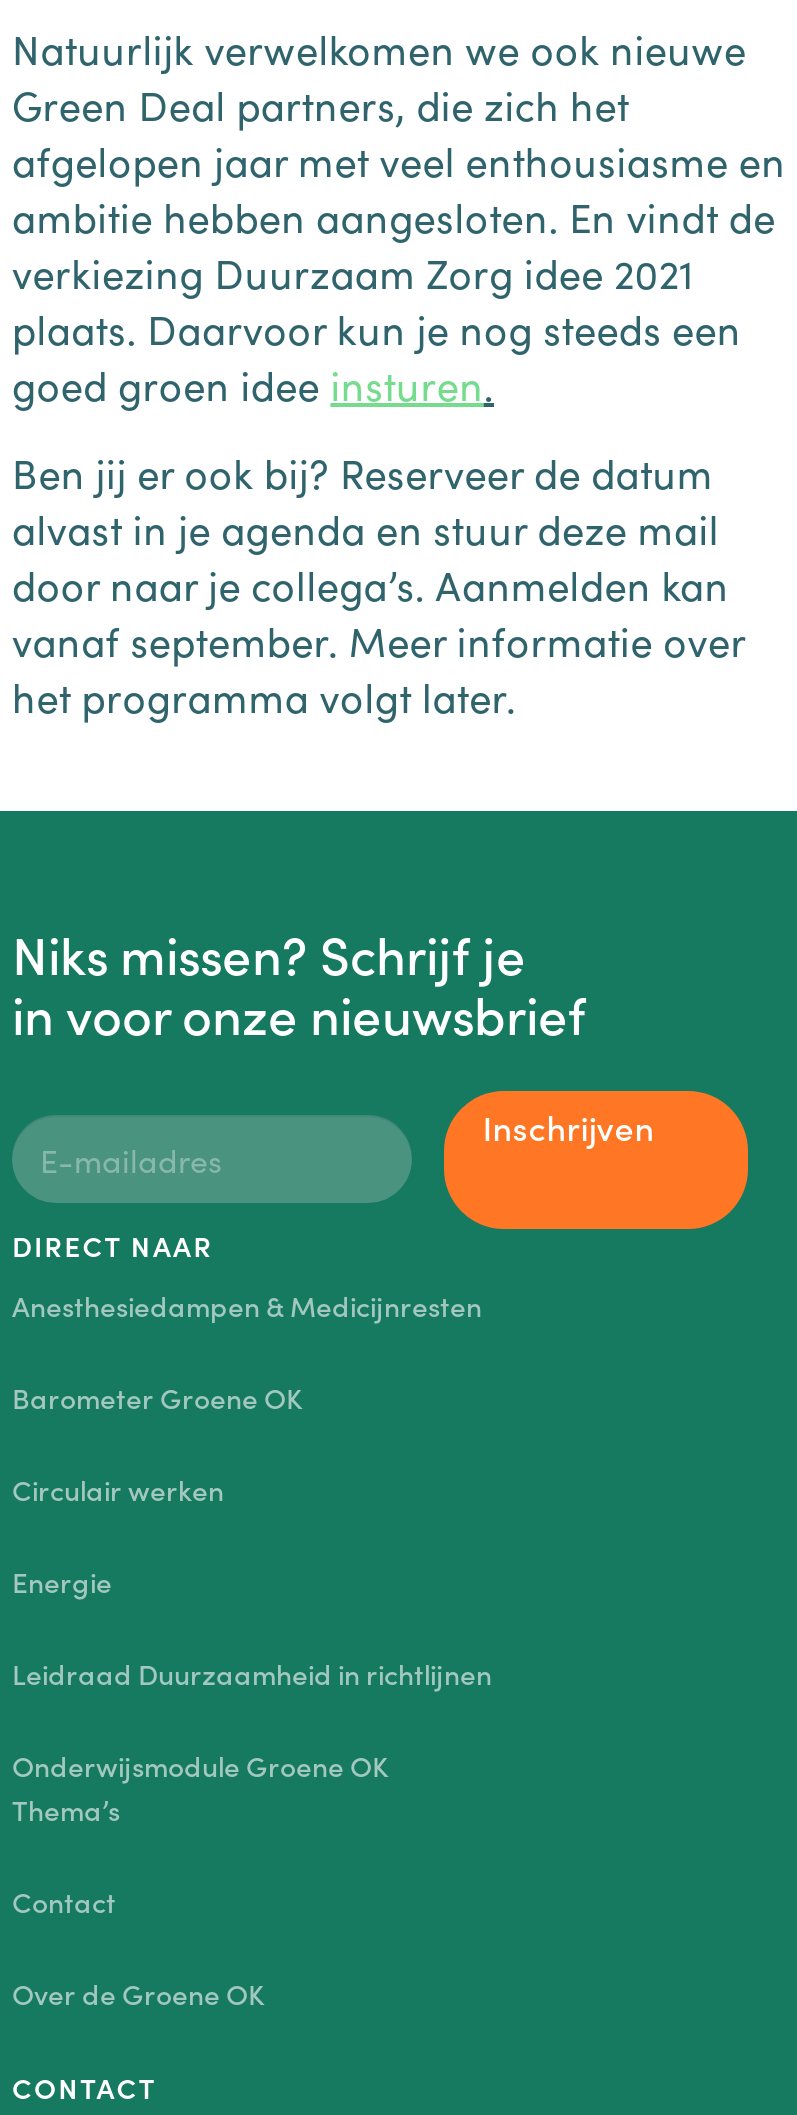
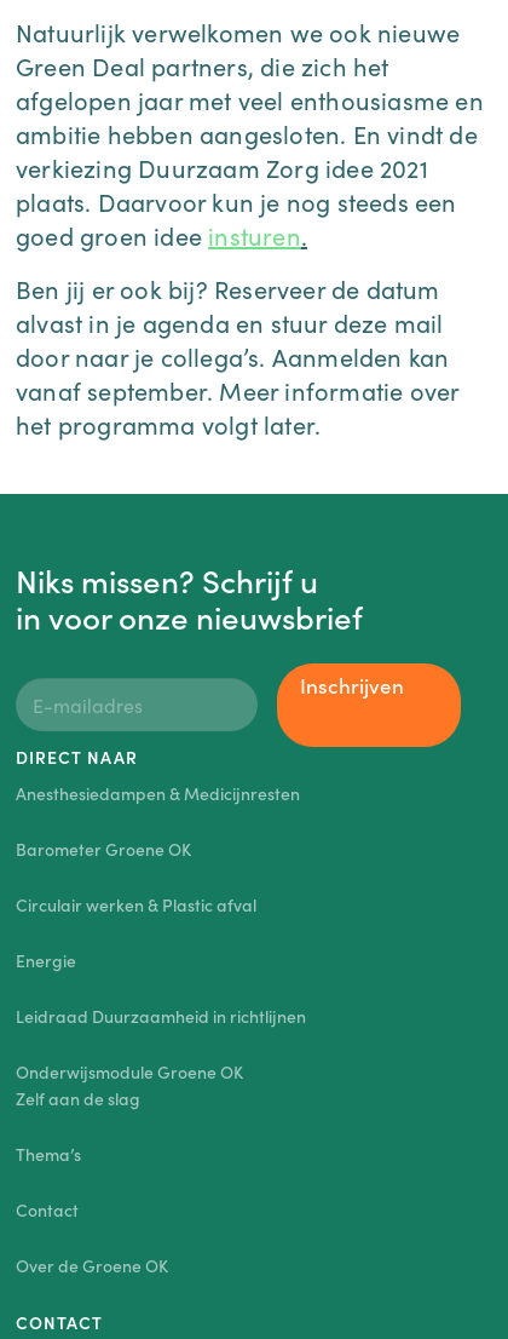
[12,914,526,988] Niks missen? Schrijf je -> [16,556,318,601] Niks missen? Schrijf u
[12,1468,224,1508] Circulair werken -> [16,892,256,916] Circulair werken & Plastic afval
none -> [16,1086,140,1110] Zelf aan de slag

